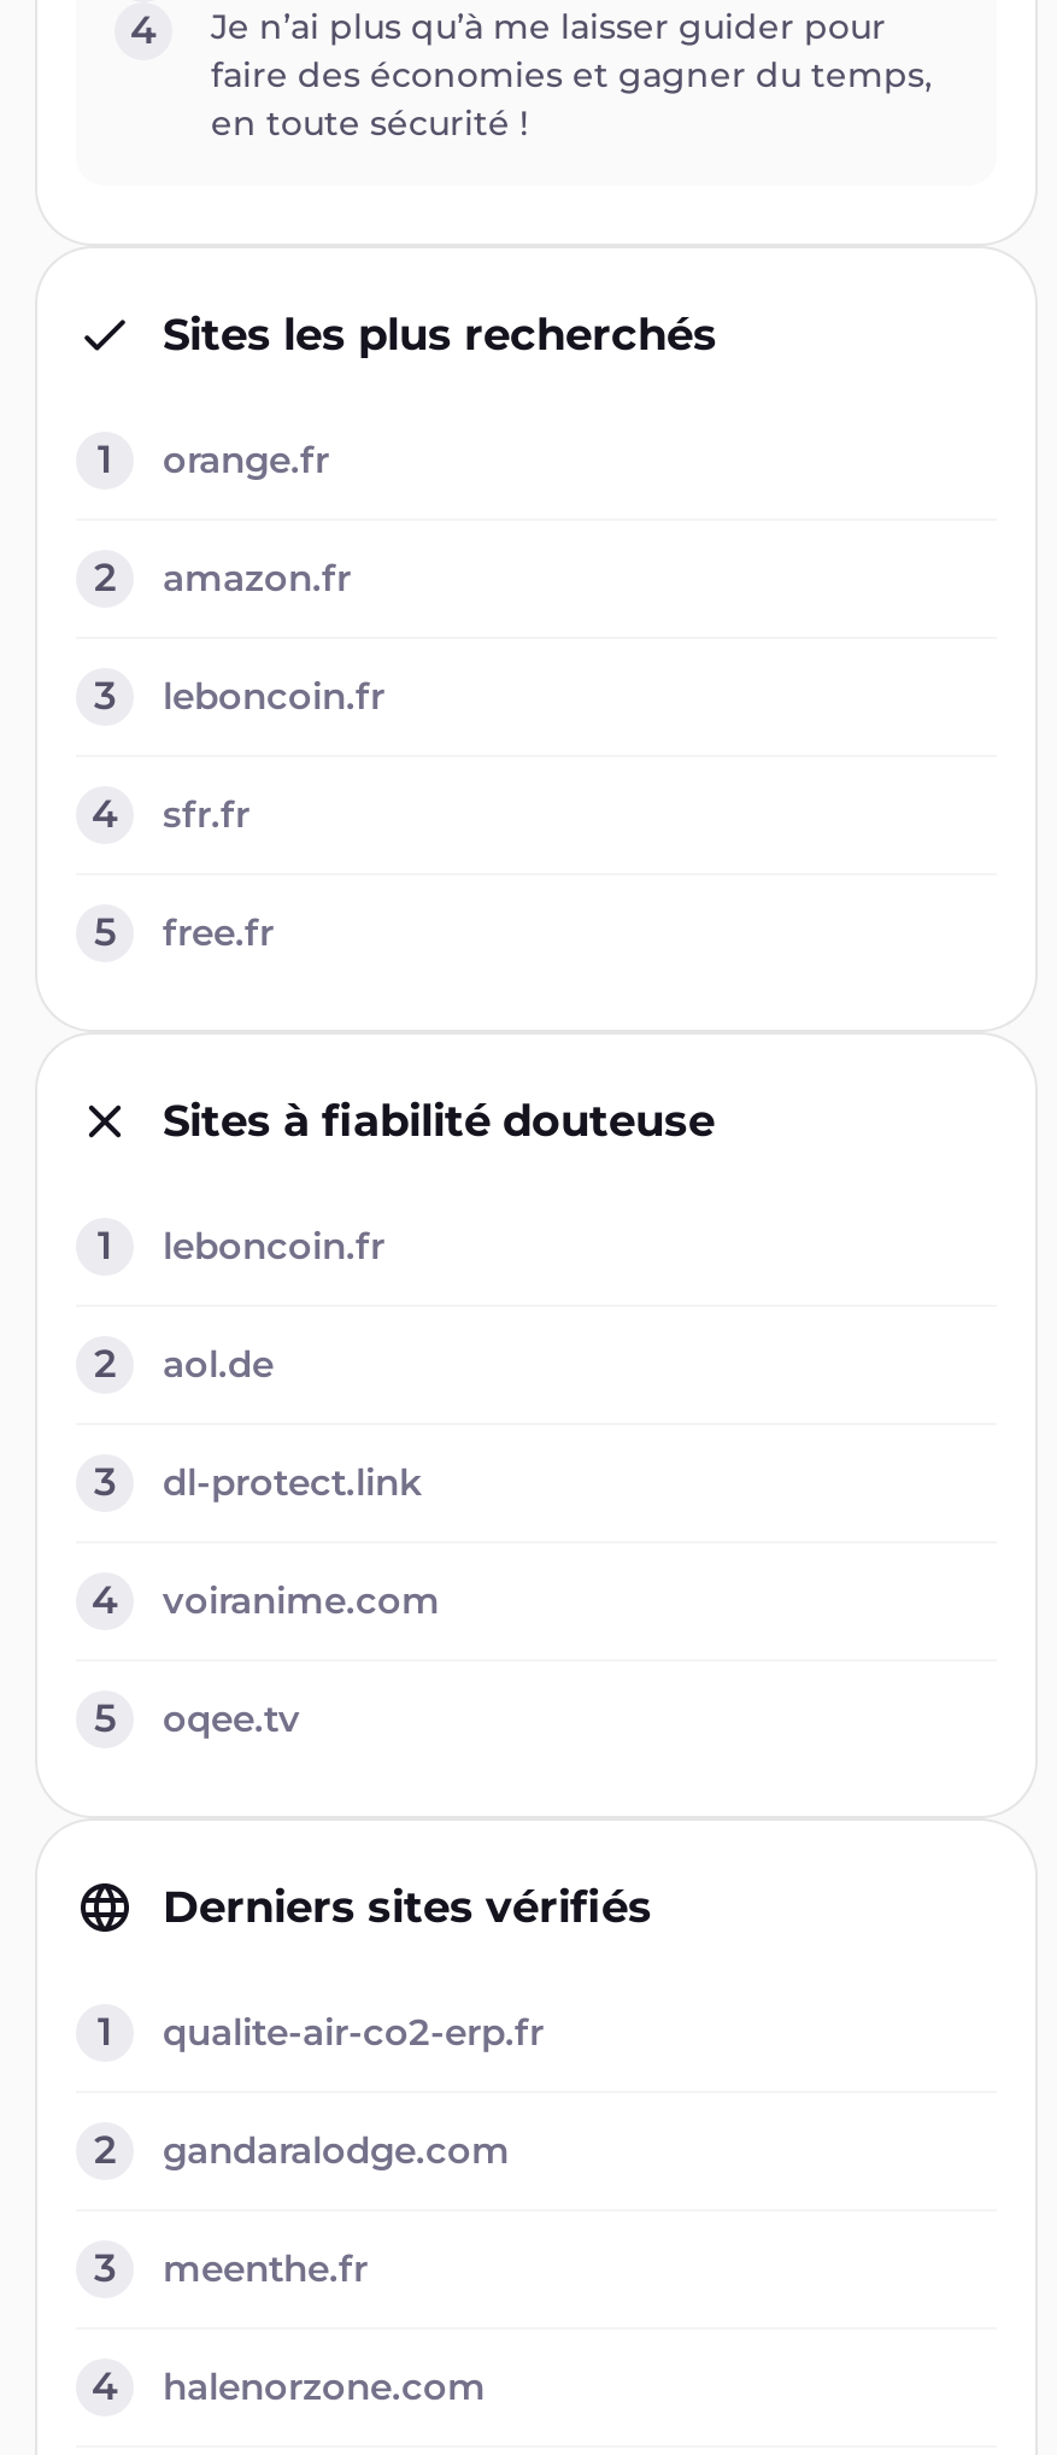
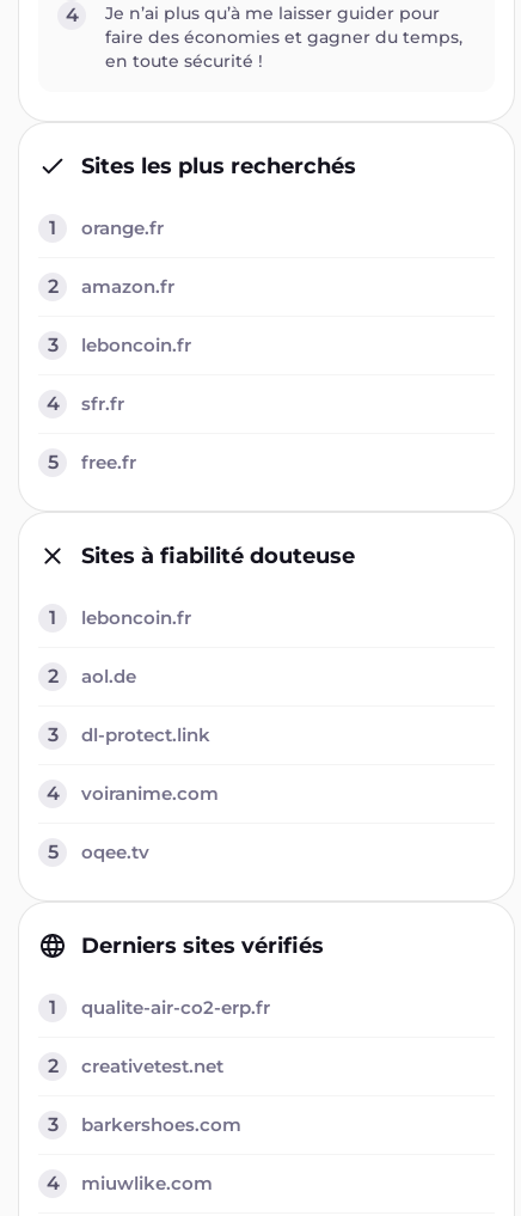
[163,2127,510,2173] gandaralodge.com -> [81,1055,223,1077] creativetest.net
[163,2245,368,2291] meenthe.fr -> [81,1113,241,1136] barkershoes.com
[163,2363,486,2409] halenorzone.com -> [81,1172,213,1194] miuwlike.com

